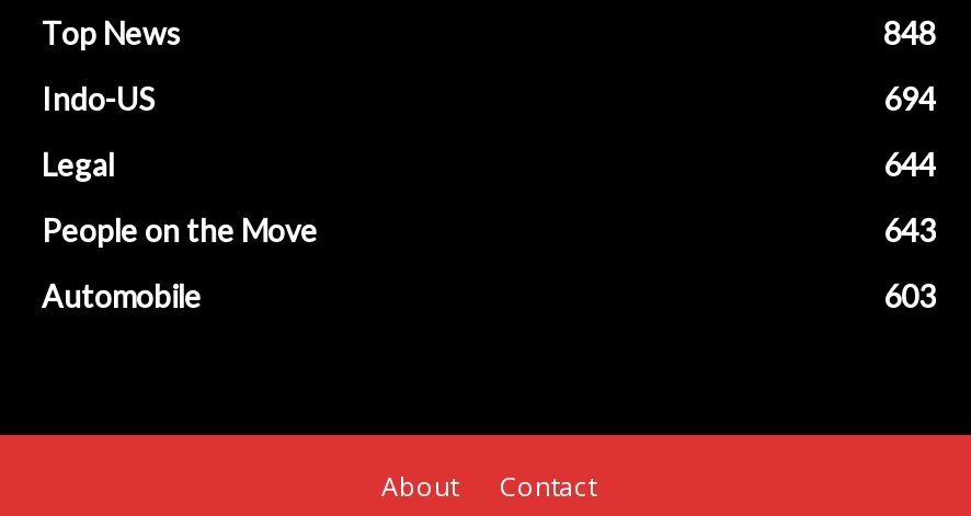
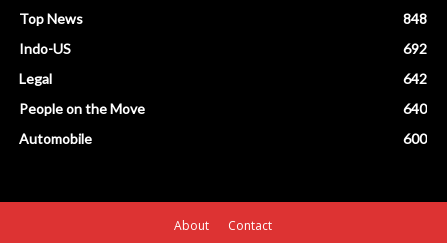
[883,80,936,117] 694 -> [403,40,427,57] 692
[883,146,936,183] 644 -> [403,70,427,87] 642
[883,211,936,249] 643 -> [403,100,427,117] 640
[883,277,936,314] 603 -> [403,130,427,147] 600

